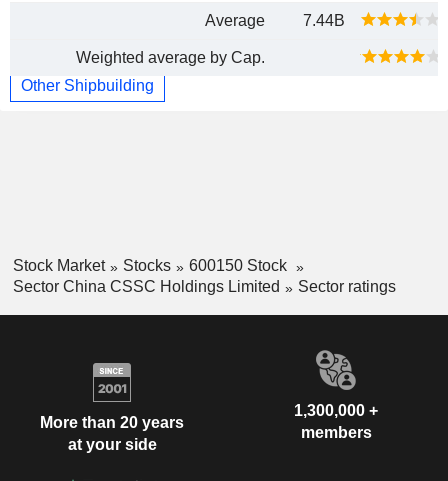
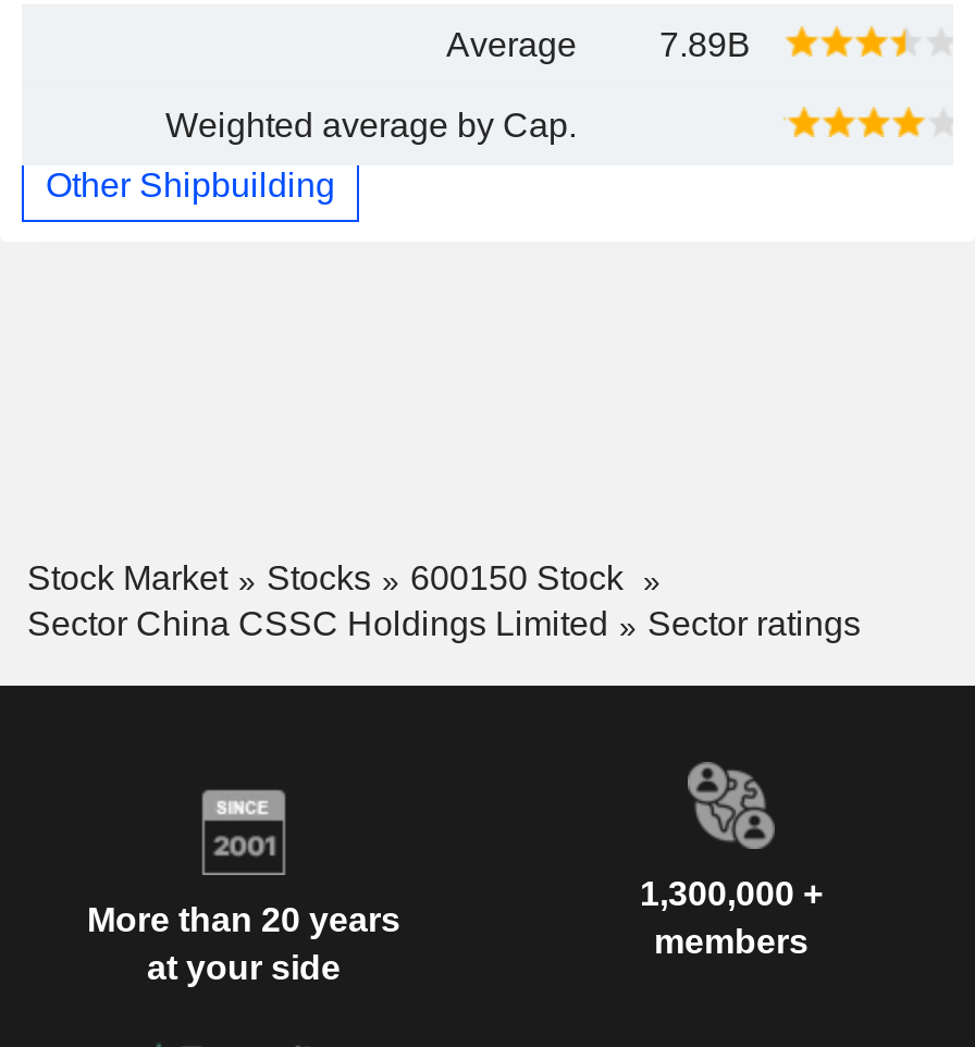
[303,12,345,29] 7.44B -> [659,26,751,63] 7.89B

